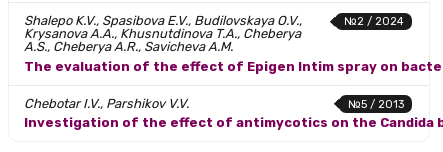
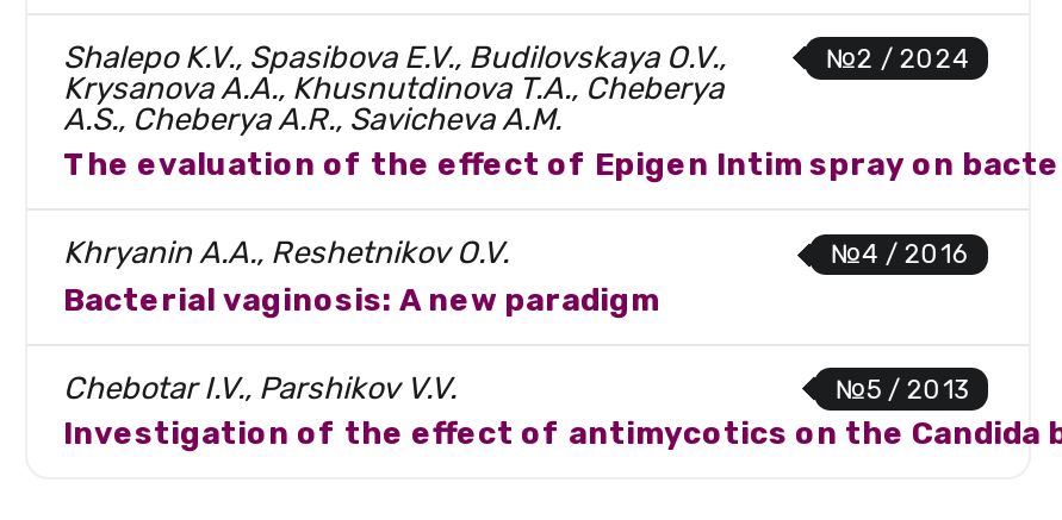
none -> [63,236,969,318] №4 / 2016 | Khryanin A.A., Reshetnikov O.V. | Bacterial vaginosis: A new paradigm

